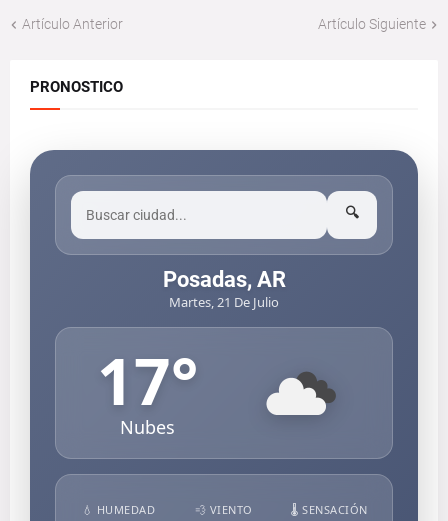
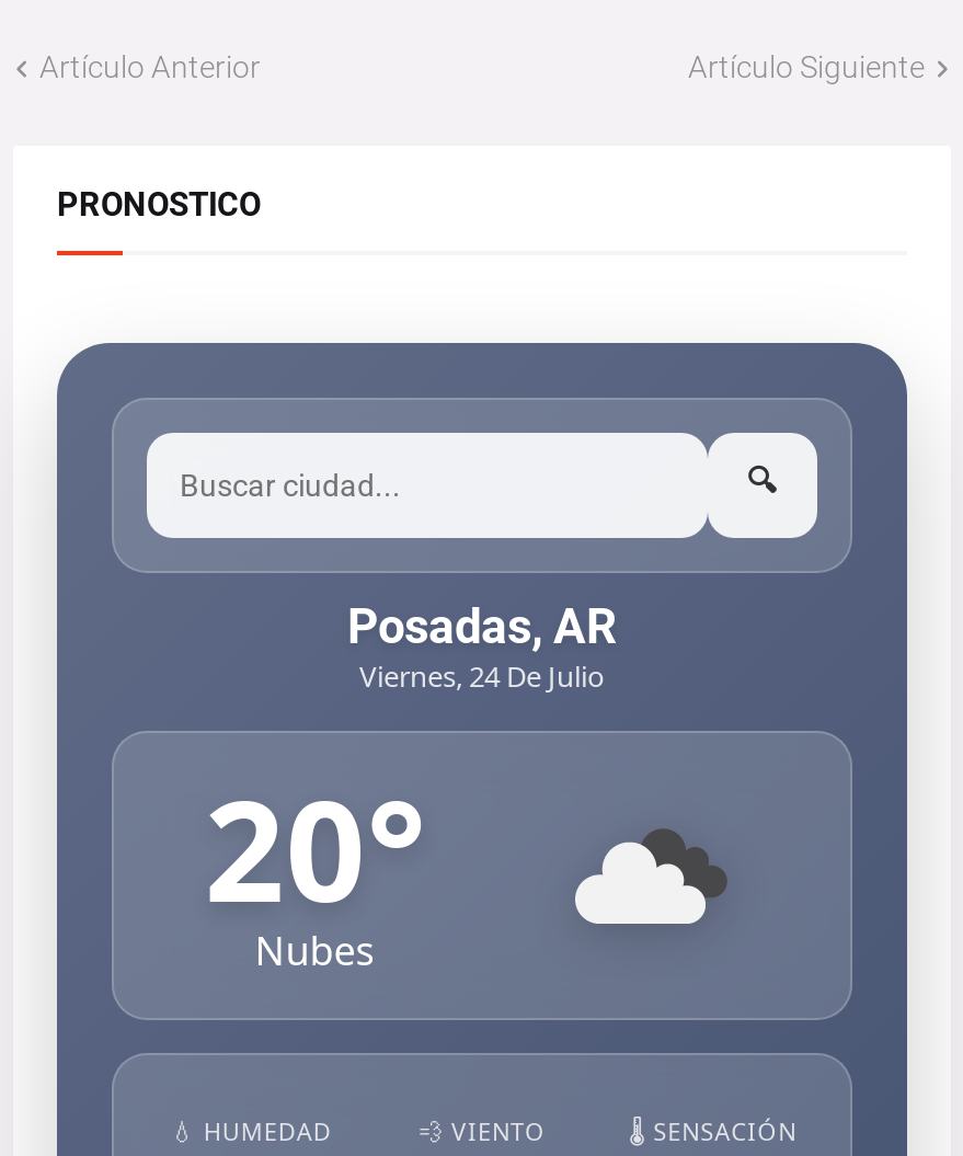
[169,293,279,311] Martes, 21 De Julio -> [359,657,605,696] Viernes, 24 De Julio
[97,337,198,424] 17° -> [204,753,426,944] 20°

